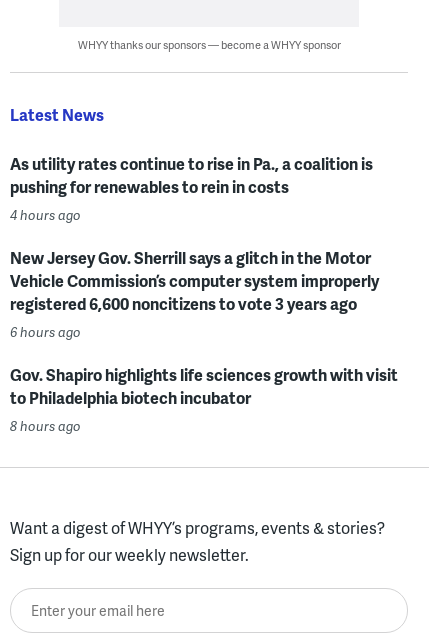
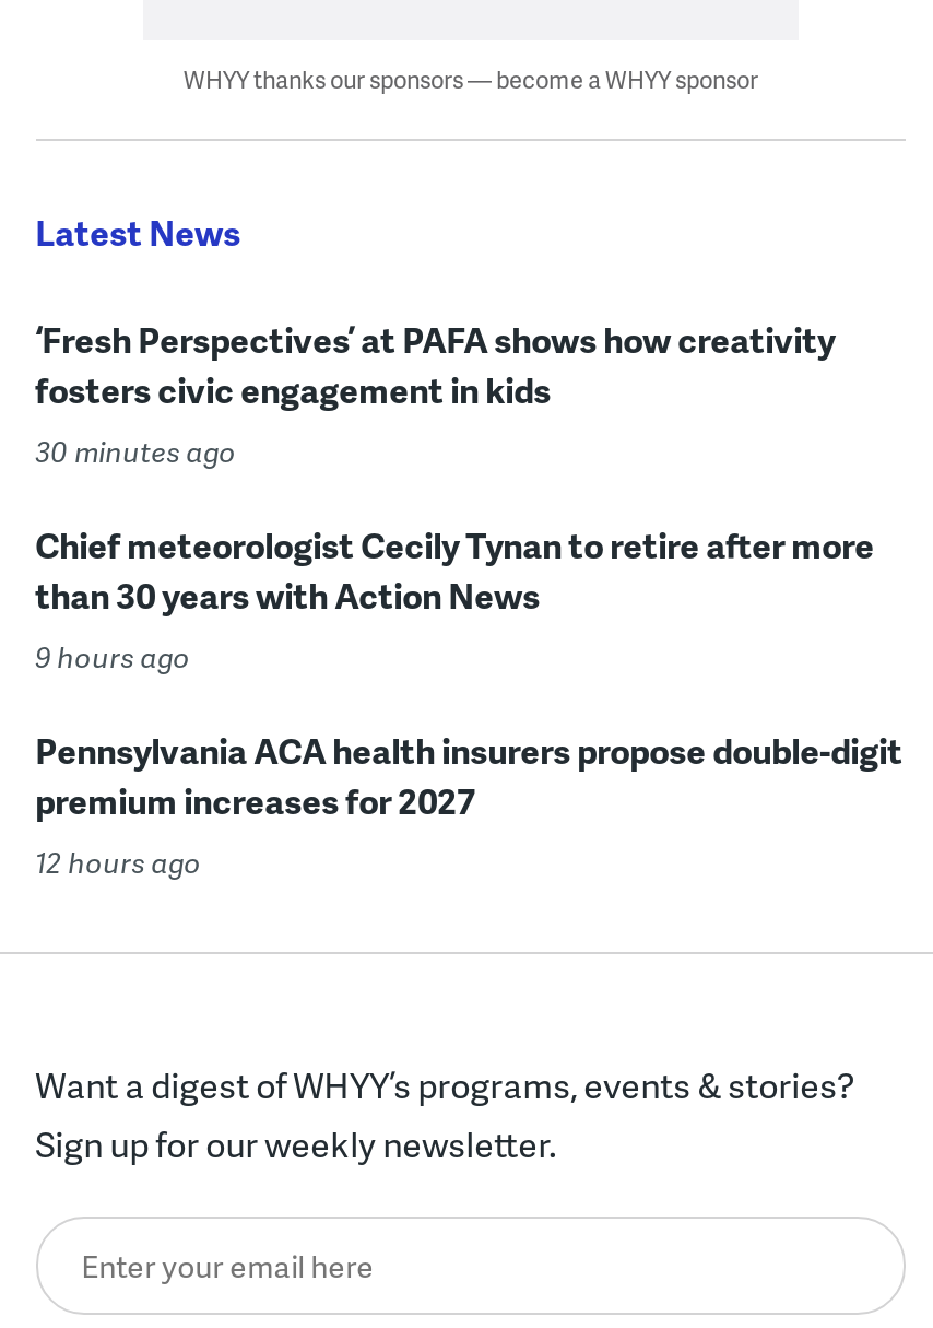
[10,152,373,224] As utility rates continue to rise in Pa., a coalition is | pushing for renewables to rein in costs | 4 hours ago -> [35,314,835,471] ‘Fresh Perspectives’ at PAFA shows how creativity | fosters civic engagement in kids | 30 minutes ago
[10,246,379,341] New Jersey Gov. Sherrill says a glitch in the Motor | Vehicle Commission’s computer system improperly | registered 6,600 noncitizens to vote 3 years ago | 6 hours ago -> [35,519,874,677] Chief meteorologist Cecily Tynan to retire after more | than 30 years with Action News | 9 hours ago
[10,363,398,435] Gov. Shapiro highlights life sciences growth with visit | to Philadelphia biotech incubator | 8 hours ago -> [35,725,903,882] Pennsylvania ACA health insurers propose double-digit | premium increases for 2027 | 12 hours ago

